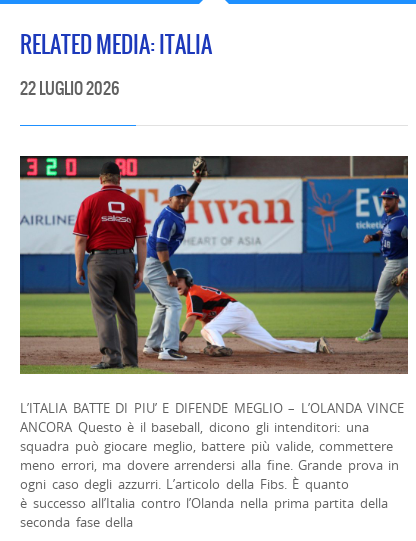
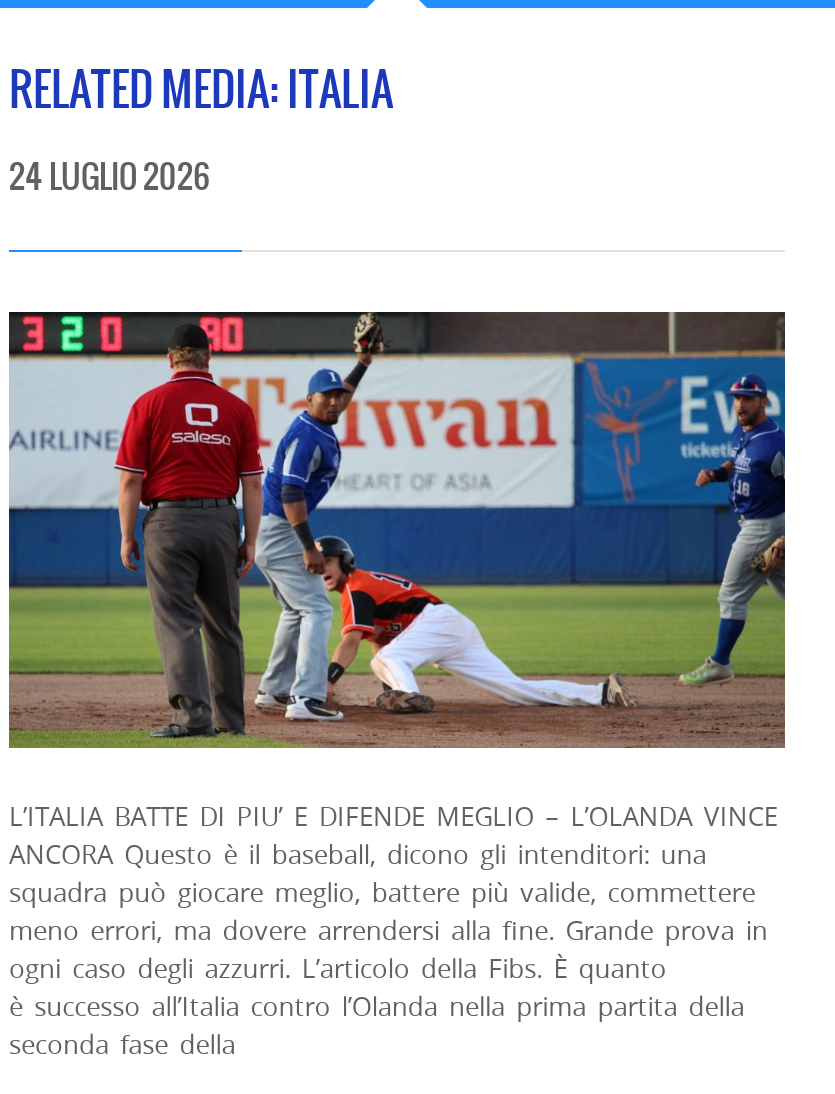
[20,76,119,100] 22 LUGLIO 2026 -> [9,152,209,200] 24 LUGLIO 2026

